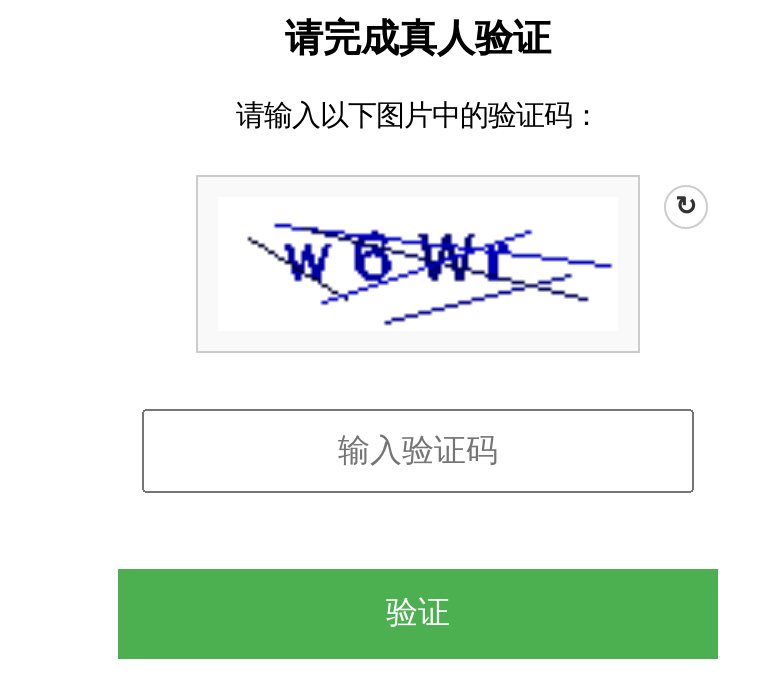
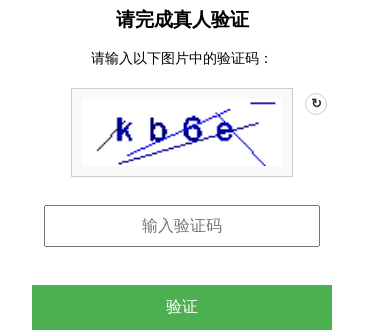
[246,203,614,331] [image] -> [96,101,279,167] [image]

